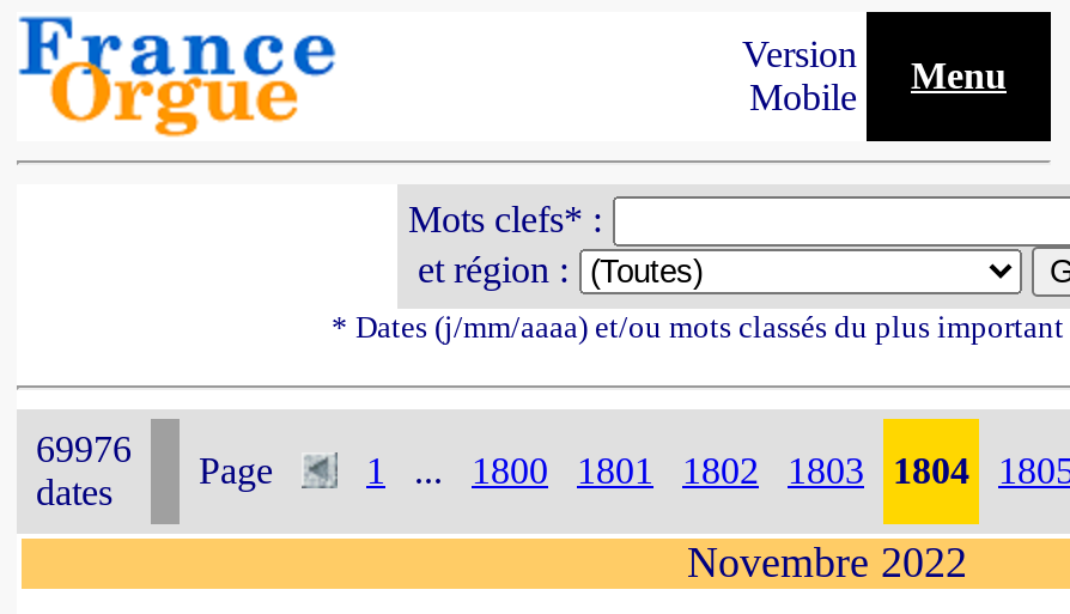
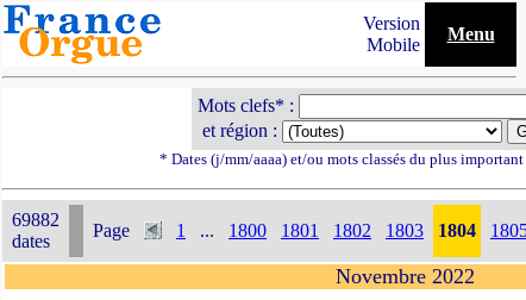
[36,428,132,469] 69976 -> [12,210,60,230] 69882

